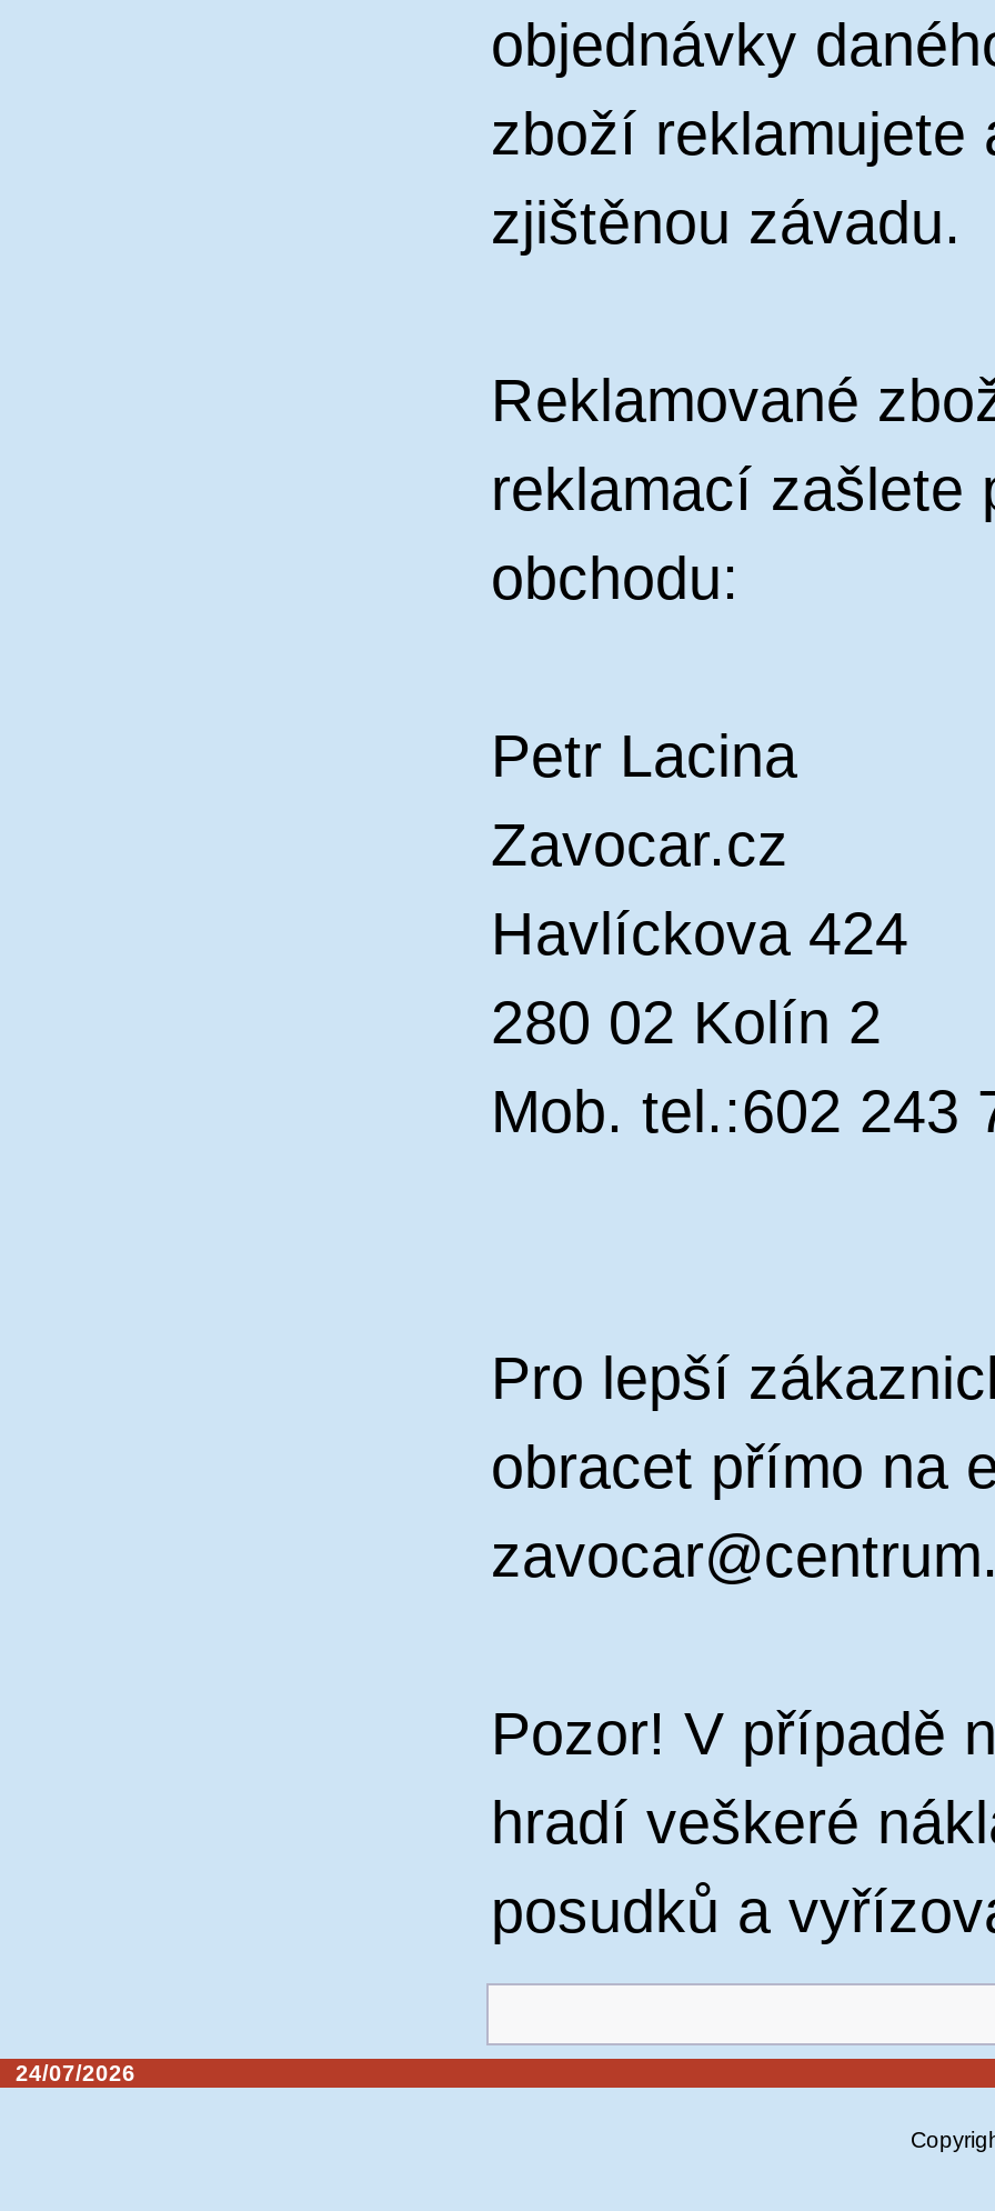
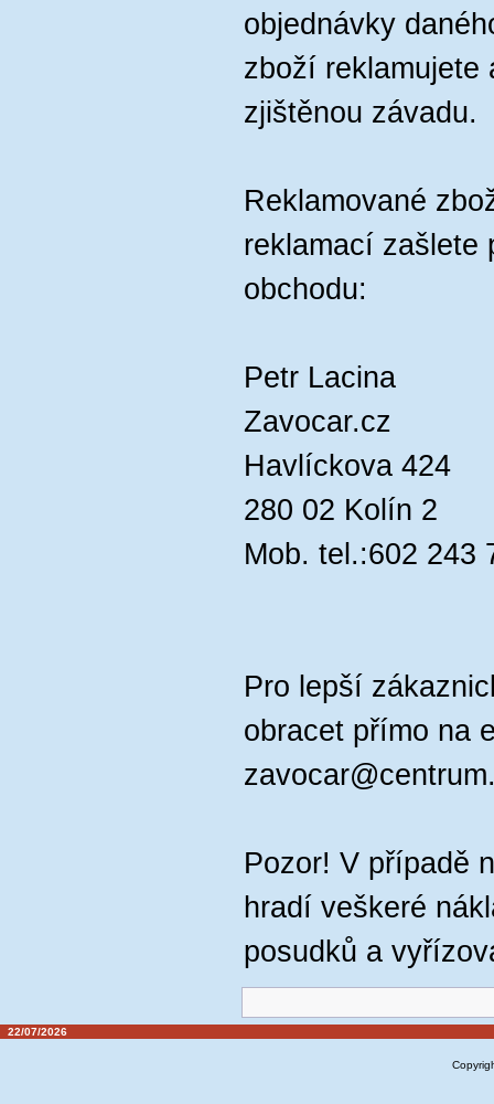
[2,2061,149,2085] 24/07/2026 -> [1,1026,74,1038] 22/07/2026

